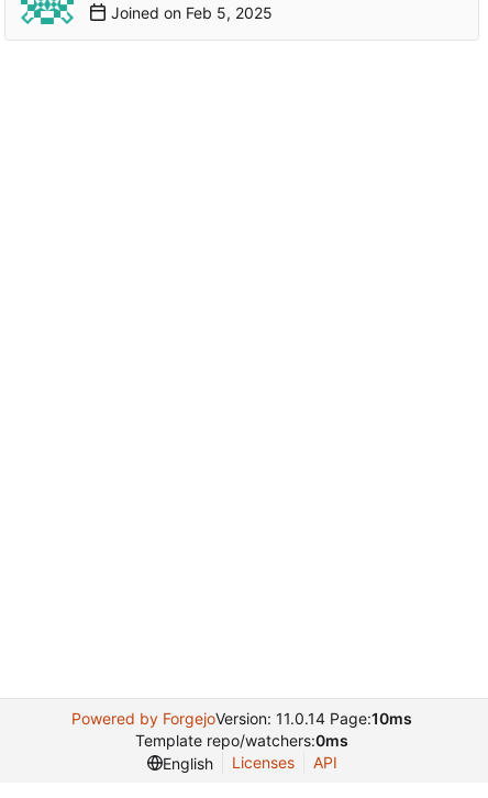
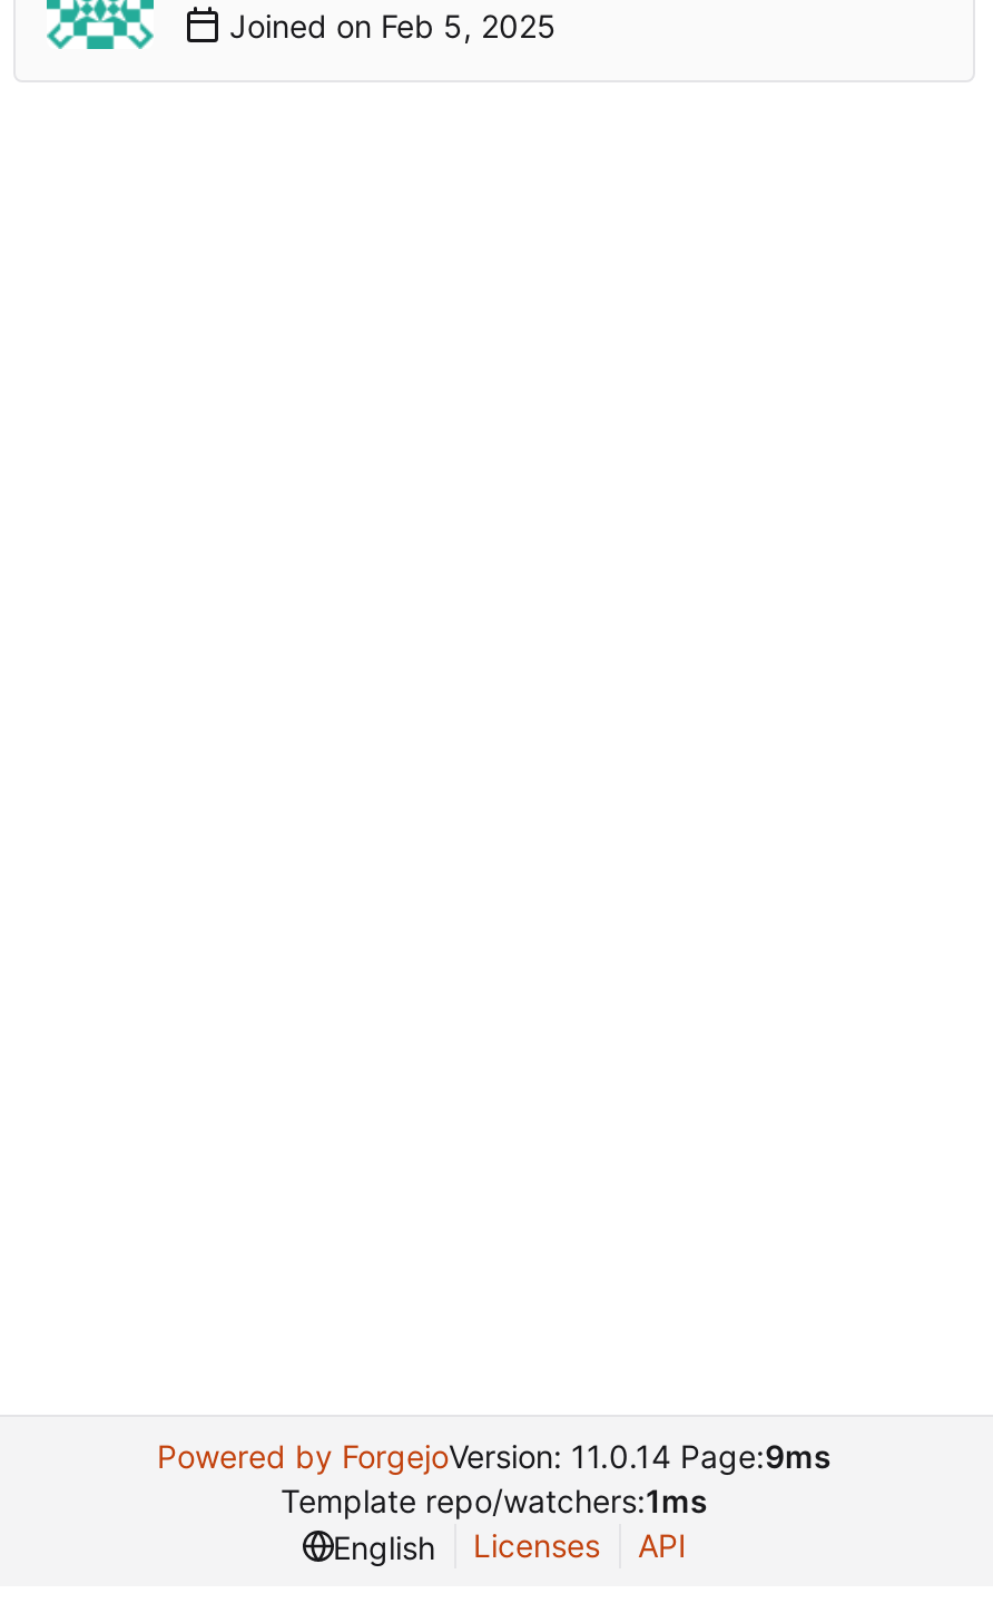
[71,709,412,728] Powered by ForgejoVersion: 11.0.14 Page:10ms -> [157,1437,832,1475] Powered by ForgejoVersion: 11.0.14 Page:9ms
[135,731,348,750] Template repo/watchers:0ms -> [281,1482,708,1519] Template repo/watchers:1ms

